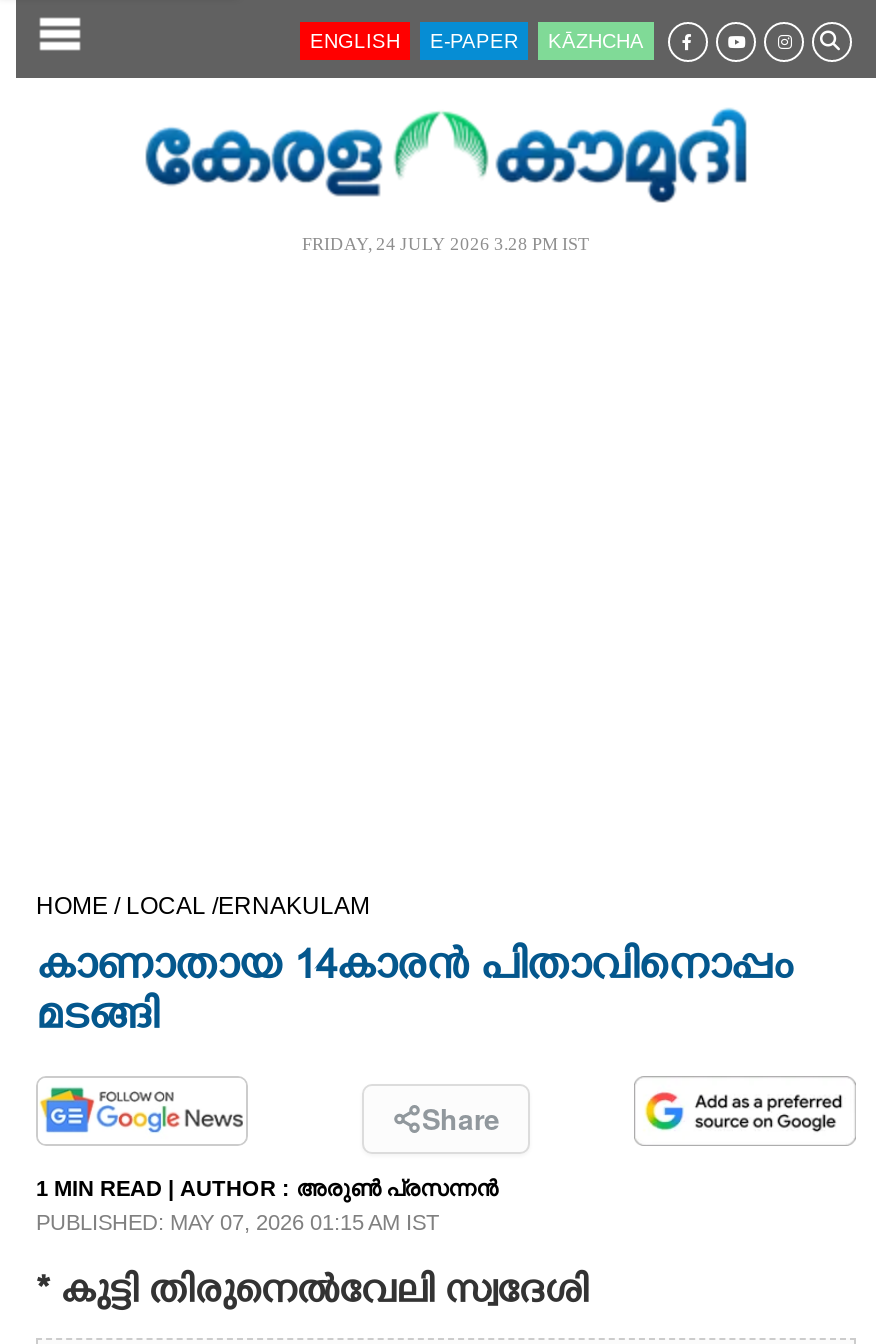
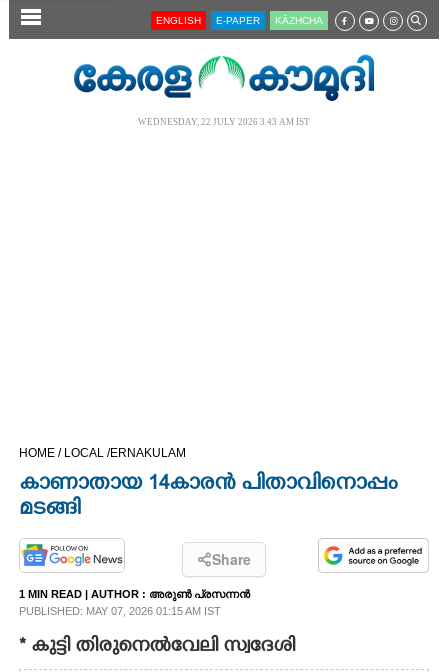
[302,234,590,254] FRIDAY, 24 JULY 2026 3.28 PM IST -> [138,117,310,127] WEDNESDAY, 22 JULY 2026 3.43 AM IST

